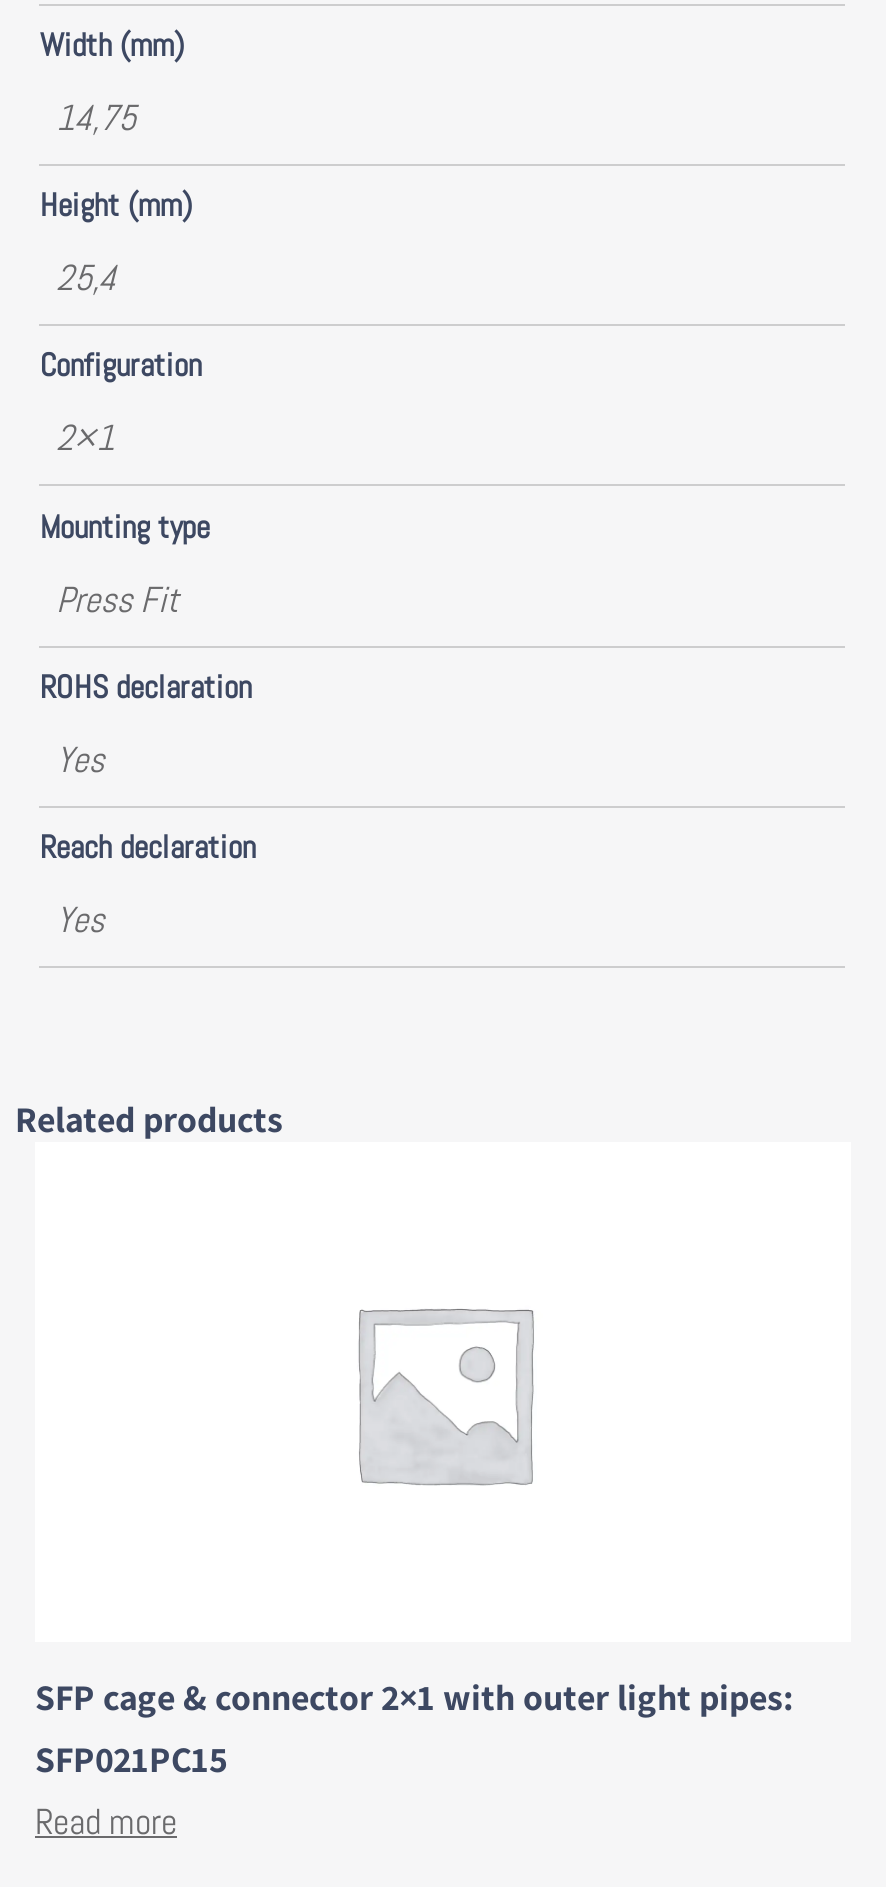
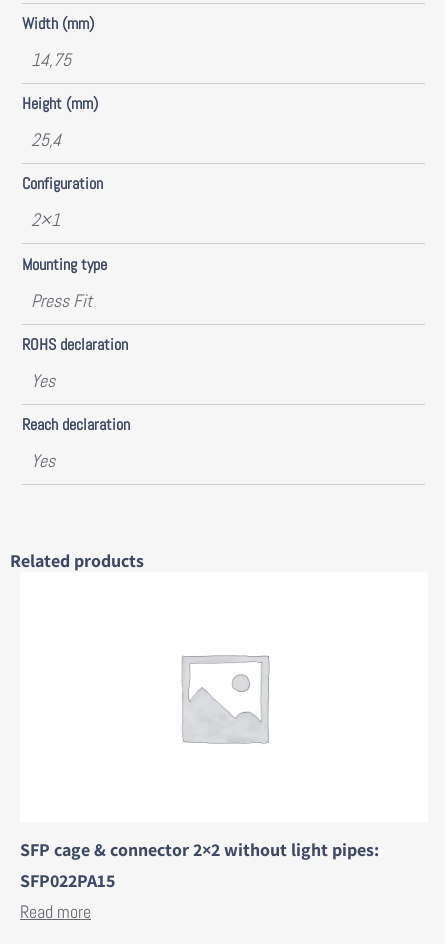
[35,1674,793,1782] SFP cage & connector 2×1 with outer light pipes: | SFP021PC15 -> [20,838,379,892] SFP cage & connector 2×2 without light pipes: | SFP022PA15

